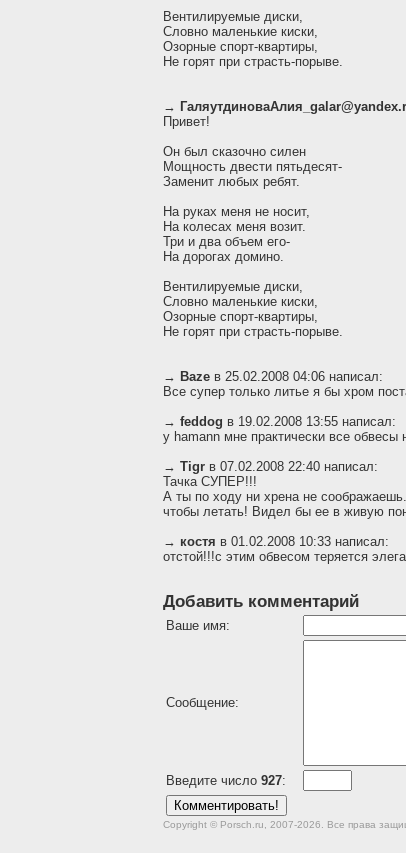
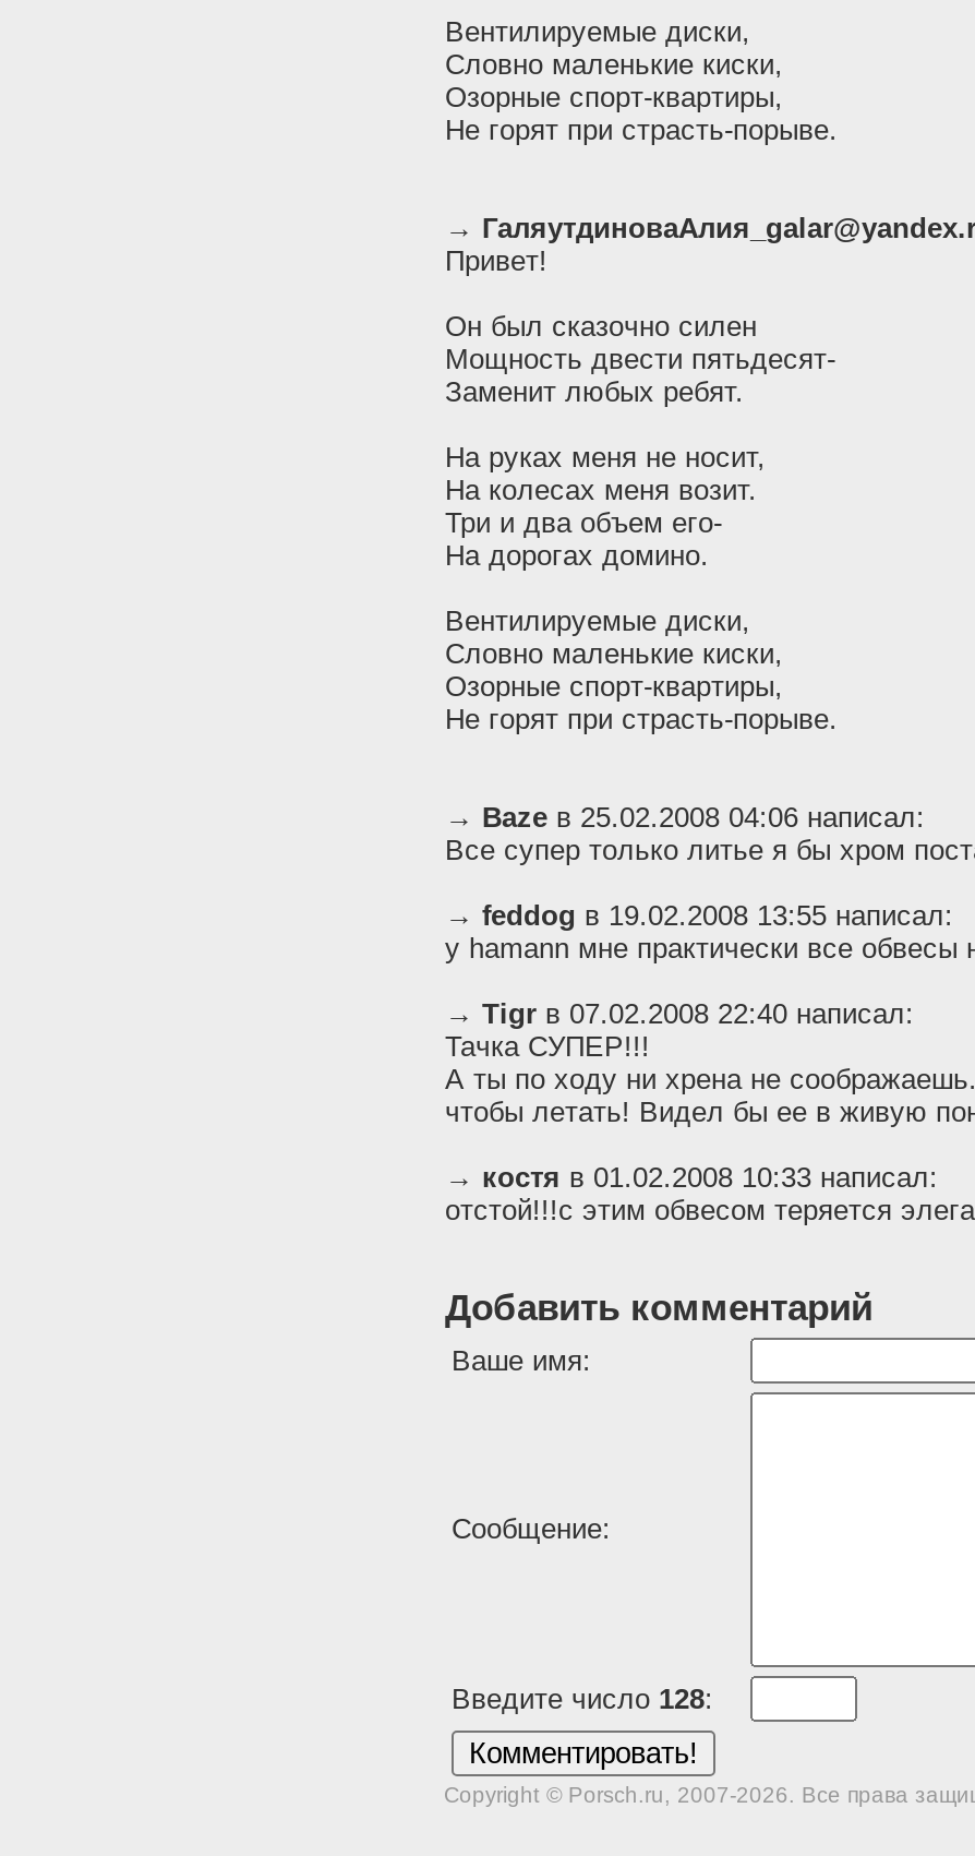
[166,773,286,788] Введите число 927: -> [452,1683,713,1715] Введите число 128:

